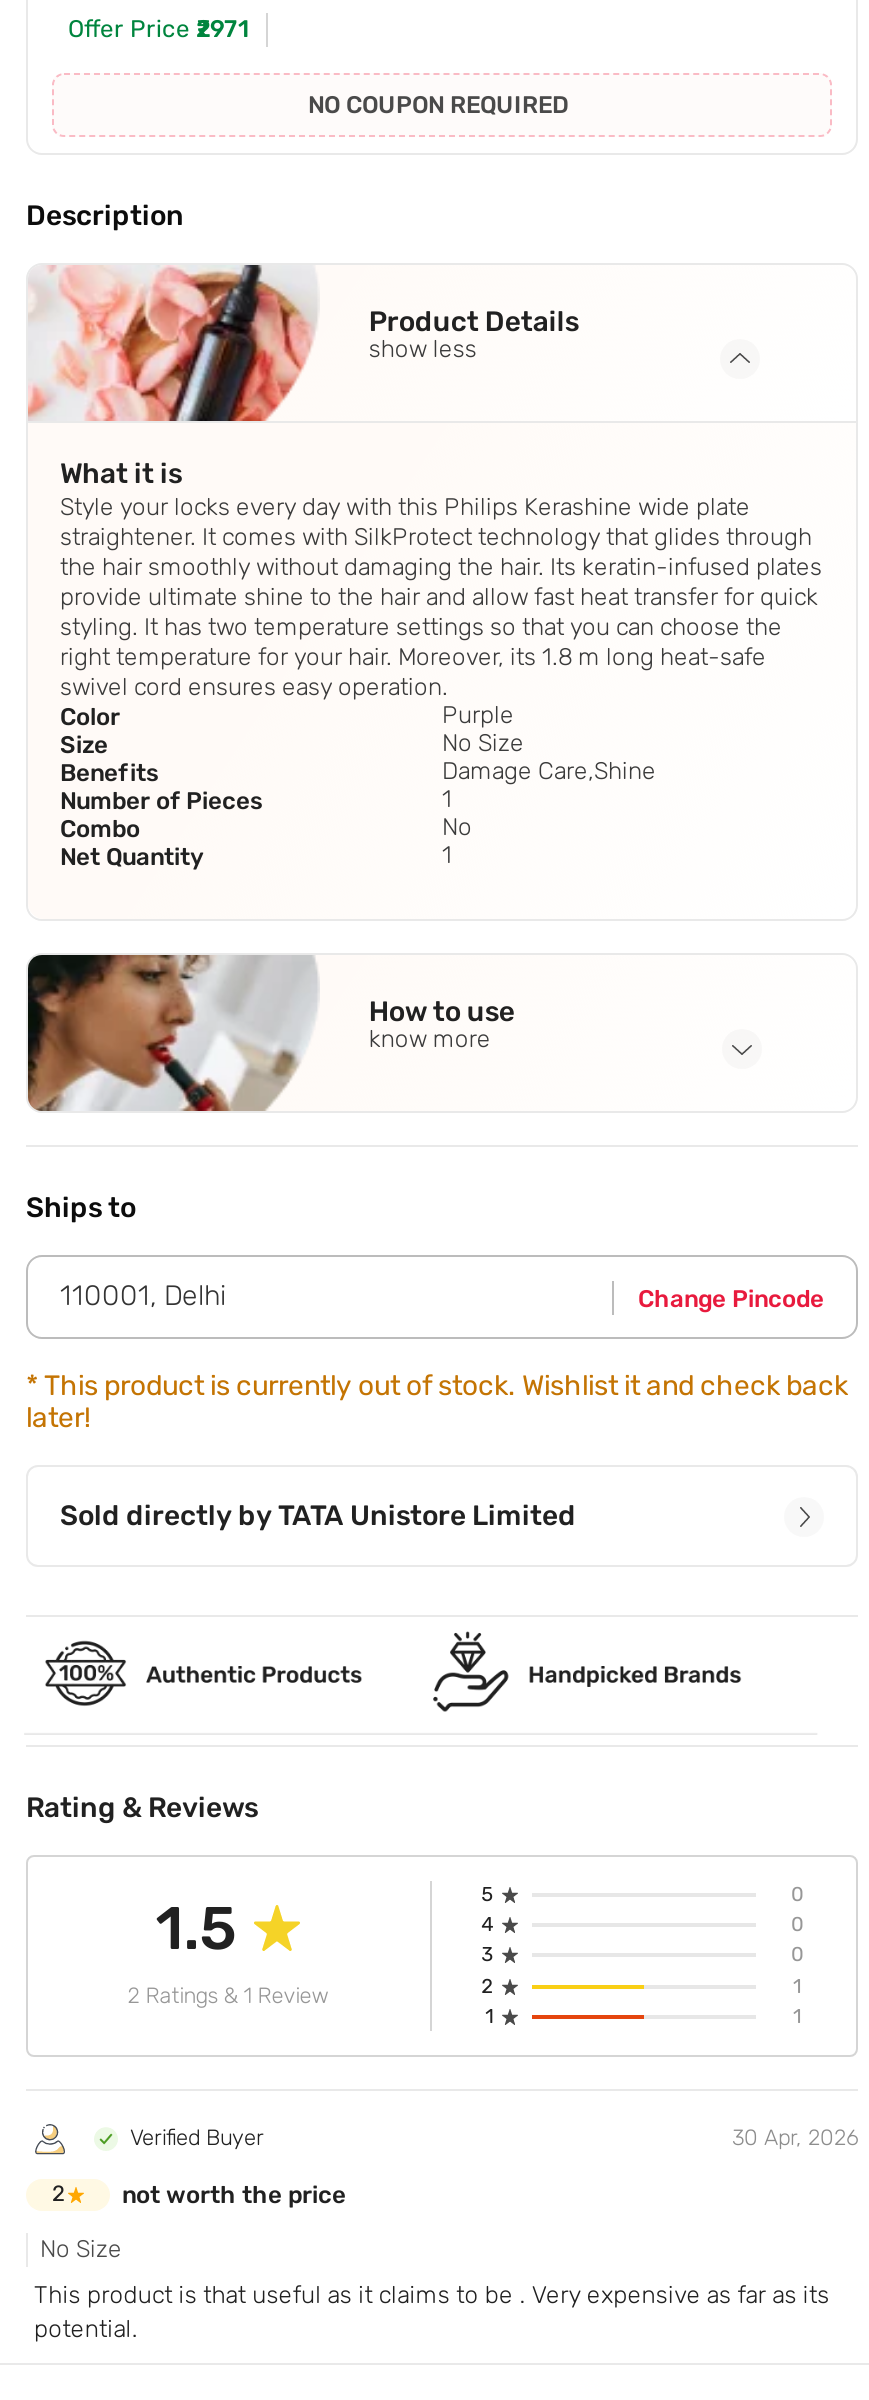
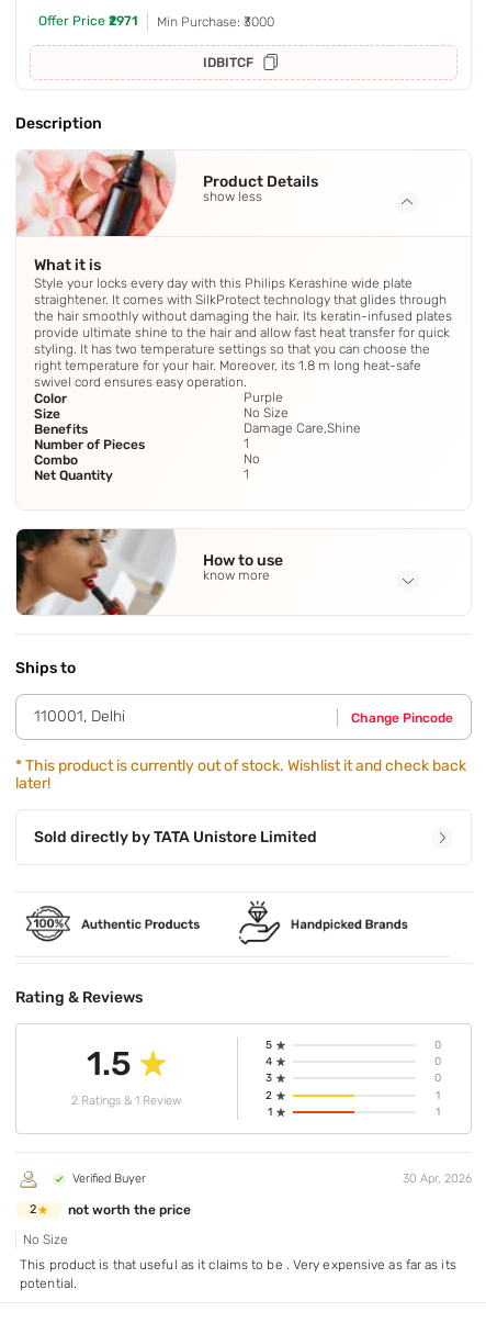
[308,92,568,120] NO COUPON REQUIRED -> [157,14,274,71] Min Purchase: ₹3000 | IDBITCF

